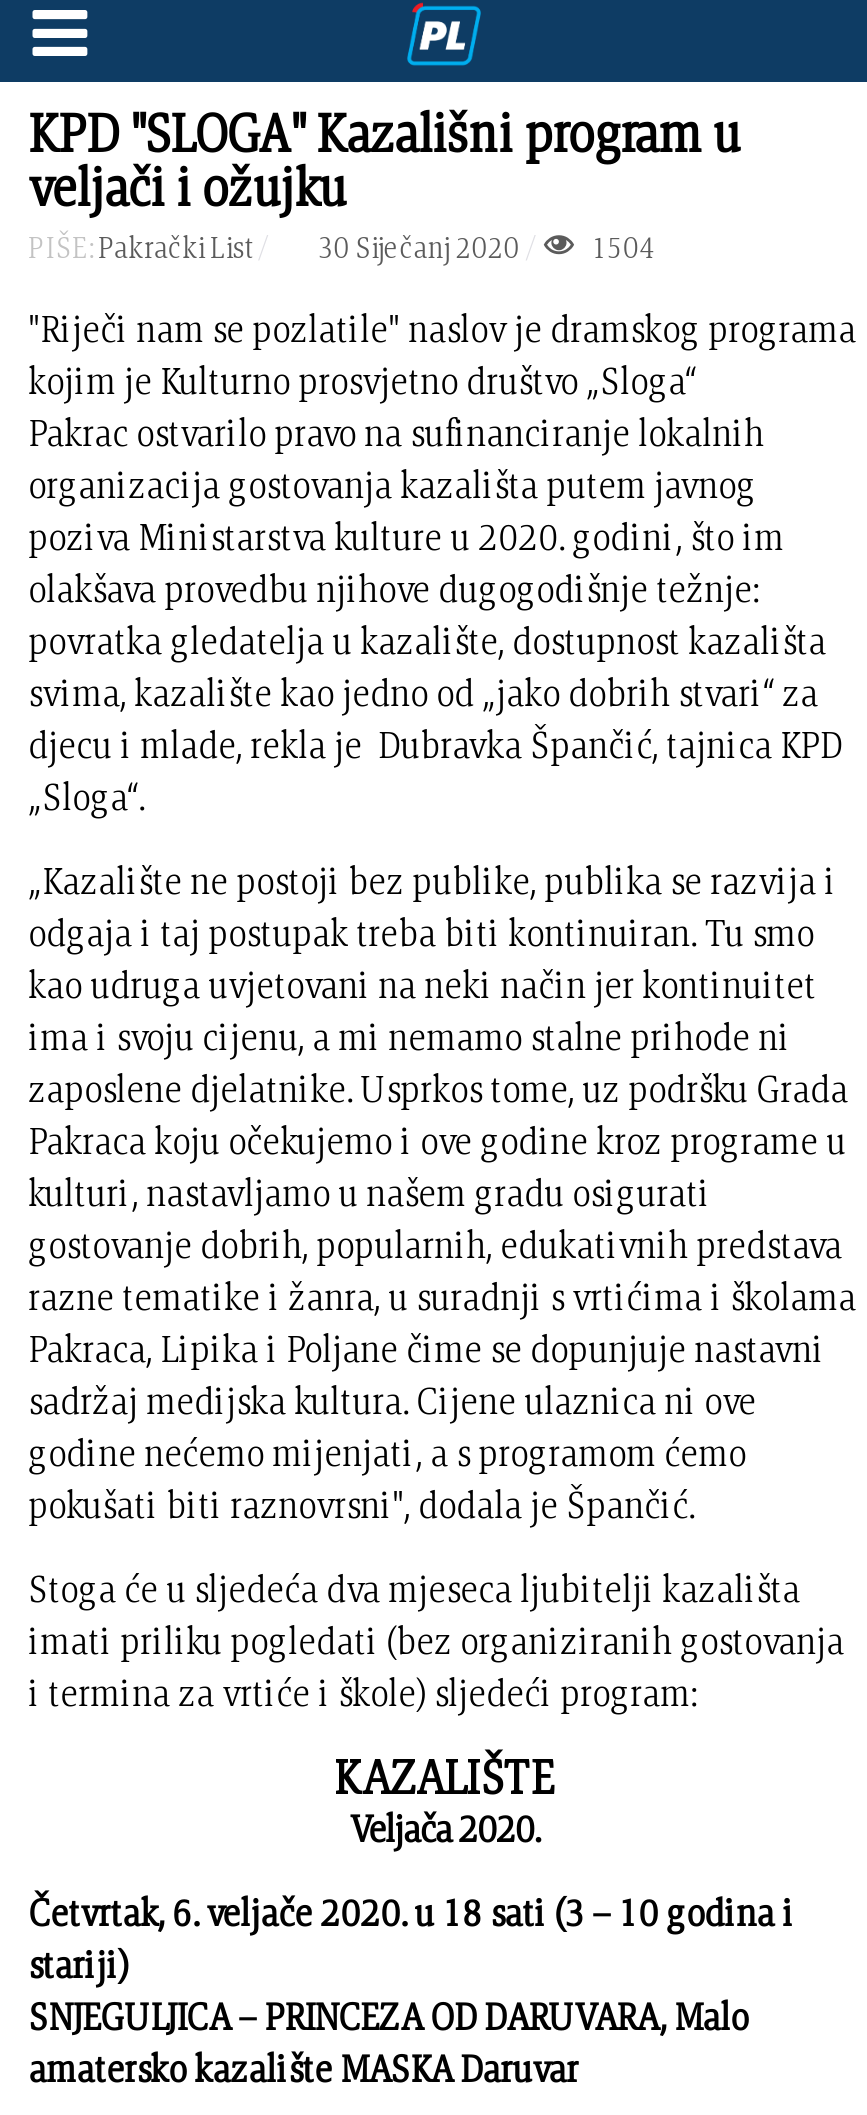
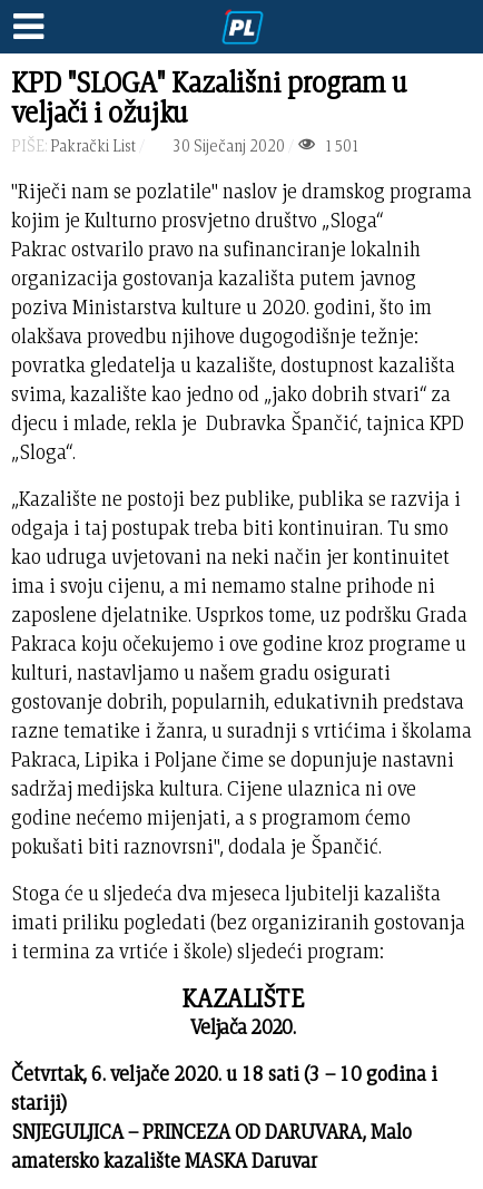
[585,228,655,266] 1504 -> [321,135,360,156] 1501

